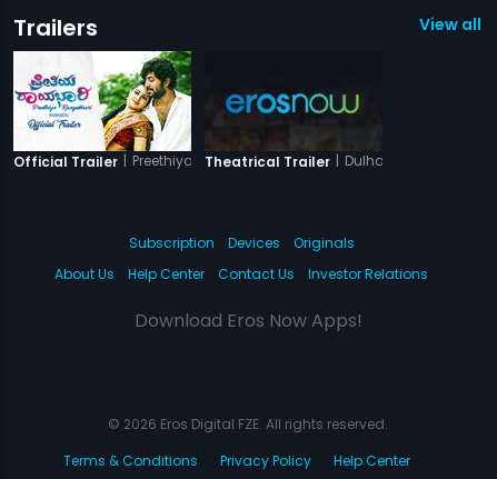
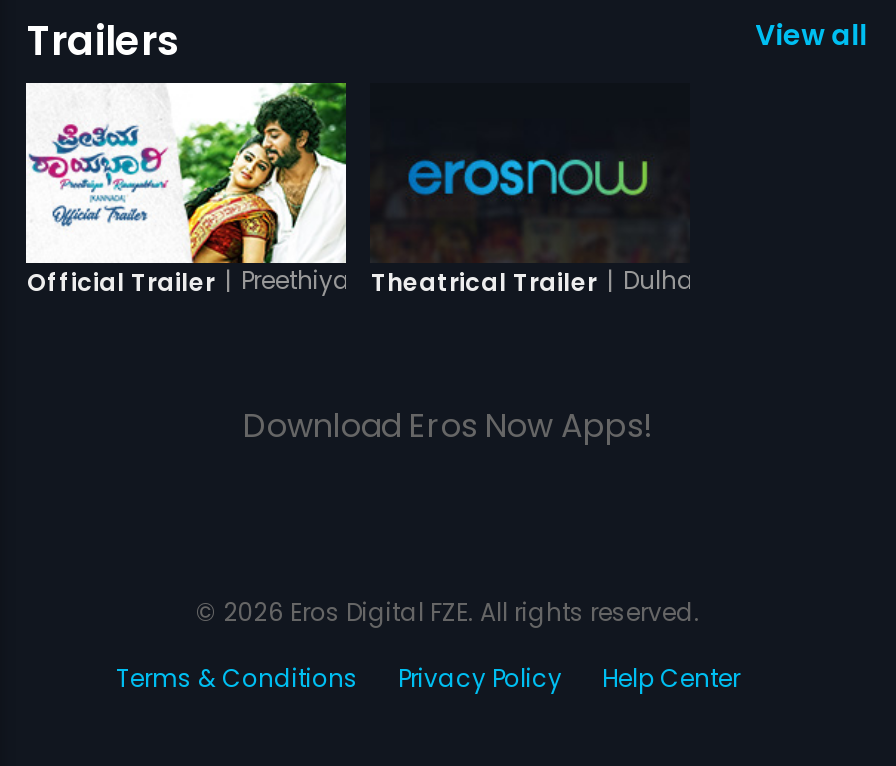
[54,233,428,283] Subscription | Devices | Originals | About Us | Help Center | Contact Us | Investor Relations -> none

